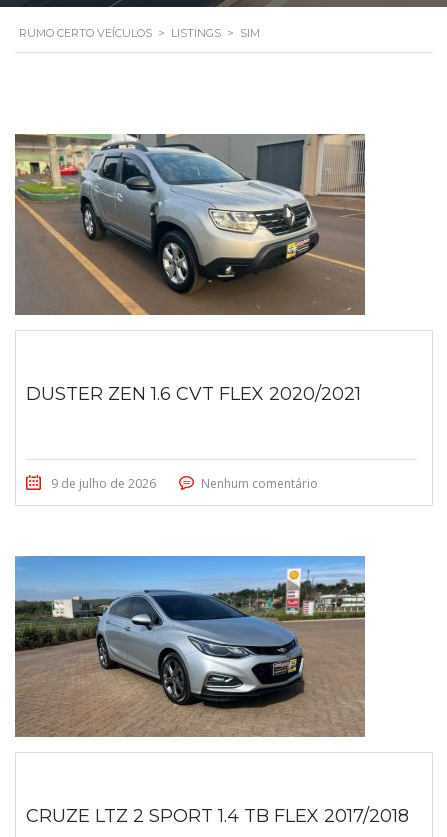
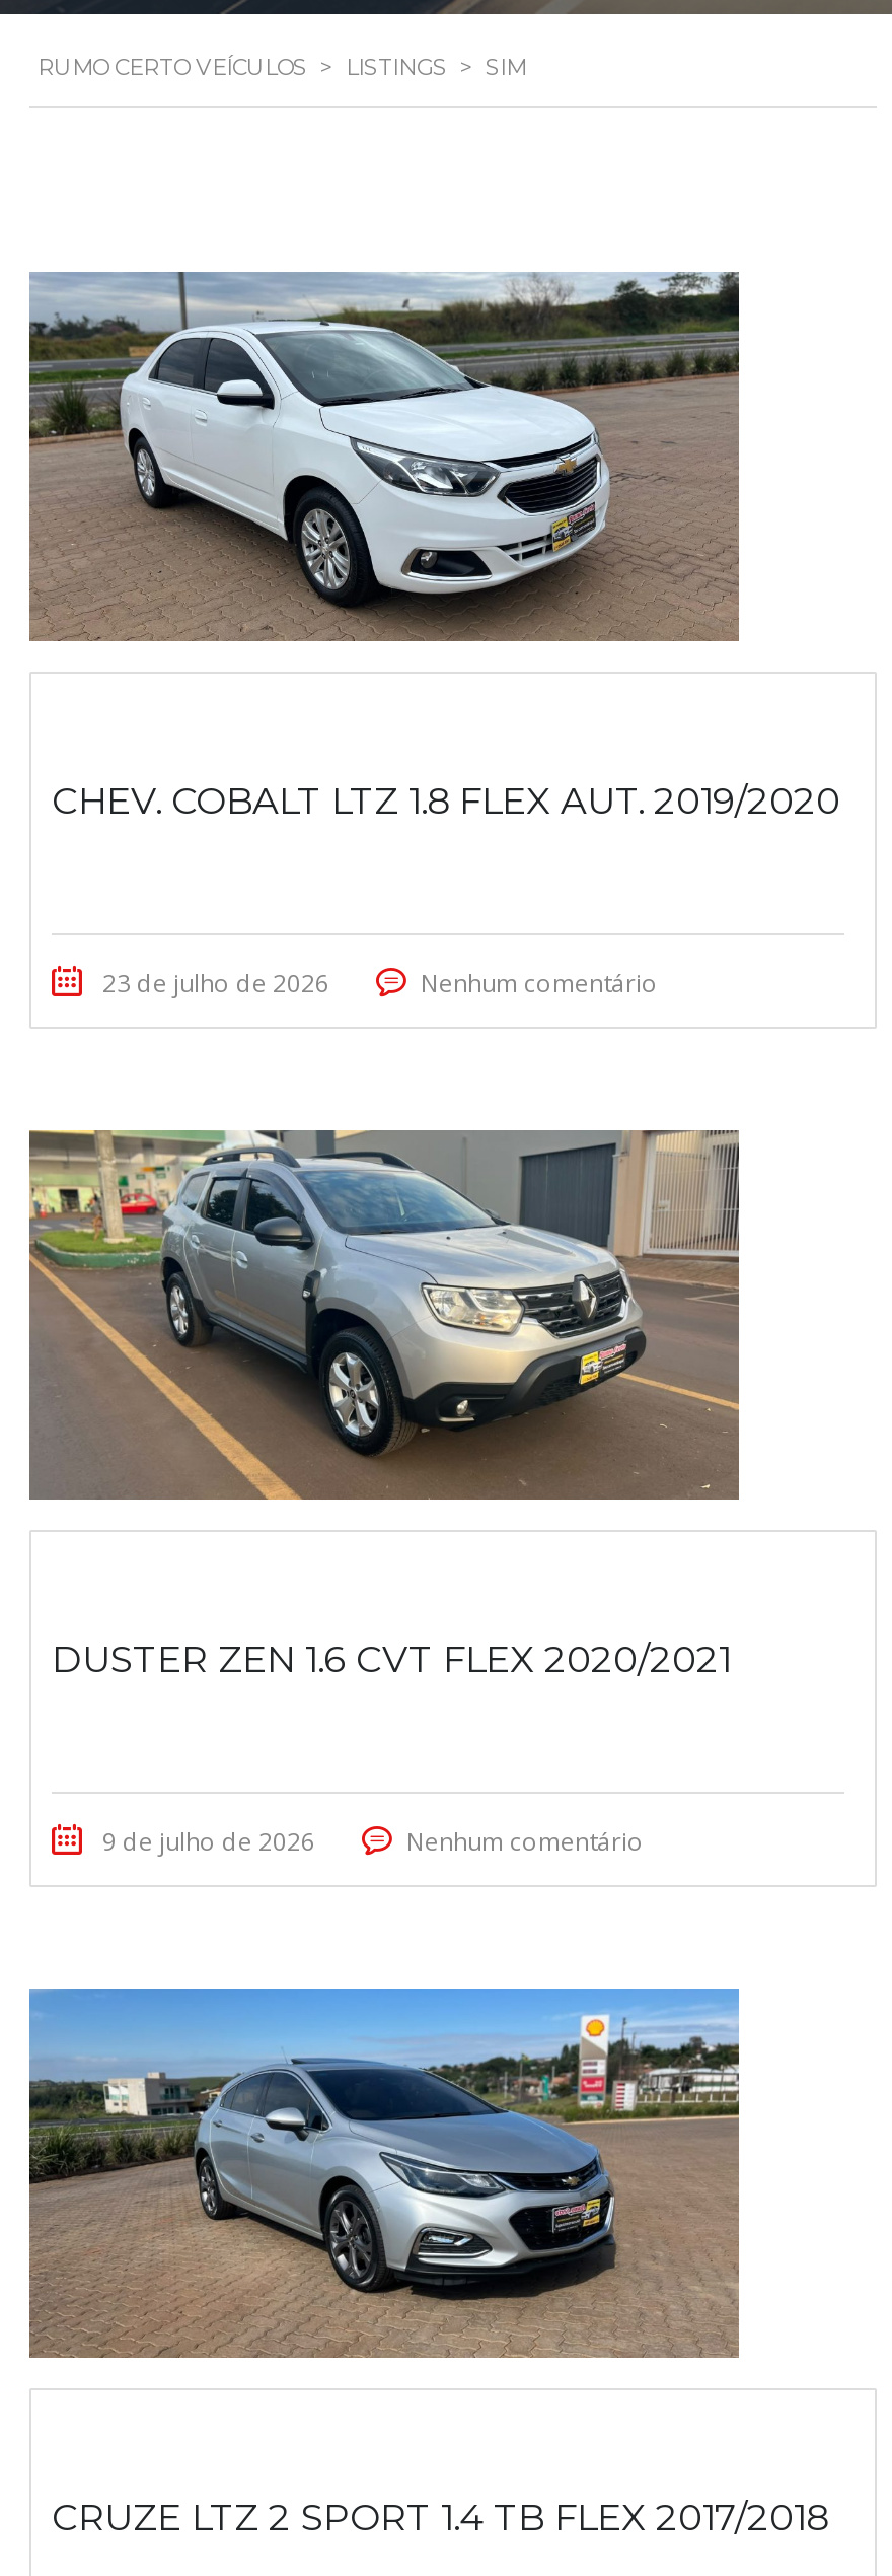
none -> [27,272,741,641] [image]
none -> [52,779,840,824] CHEV. COBALT LTZ 1.8 FLEX AUT. 2019/2020
none -> [102,966,658,1000] 23 de julho de 2026 | Nenhum comentário

